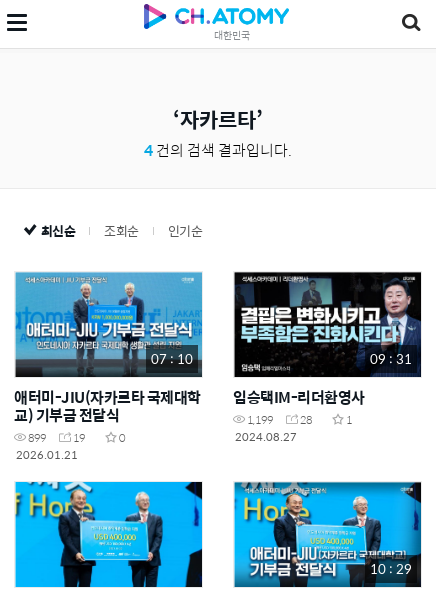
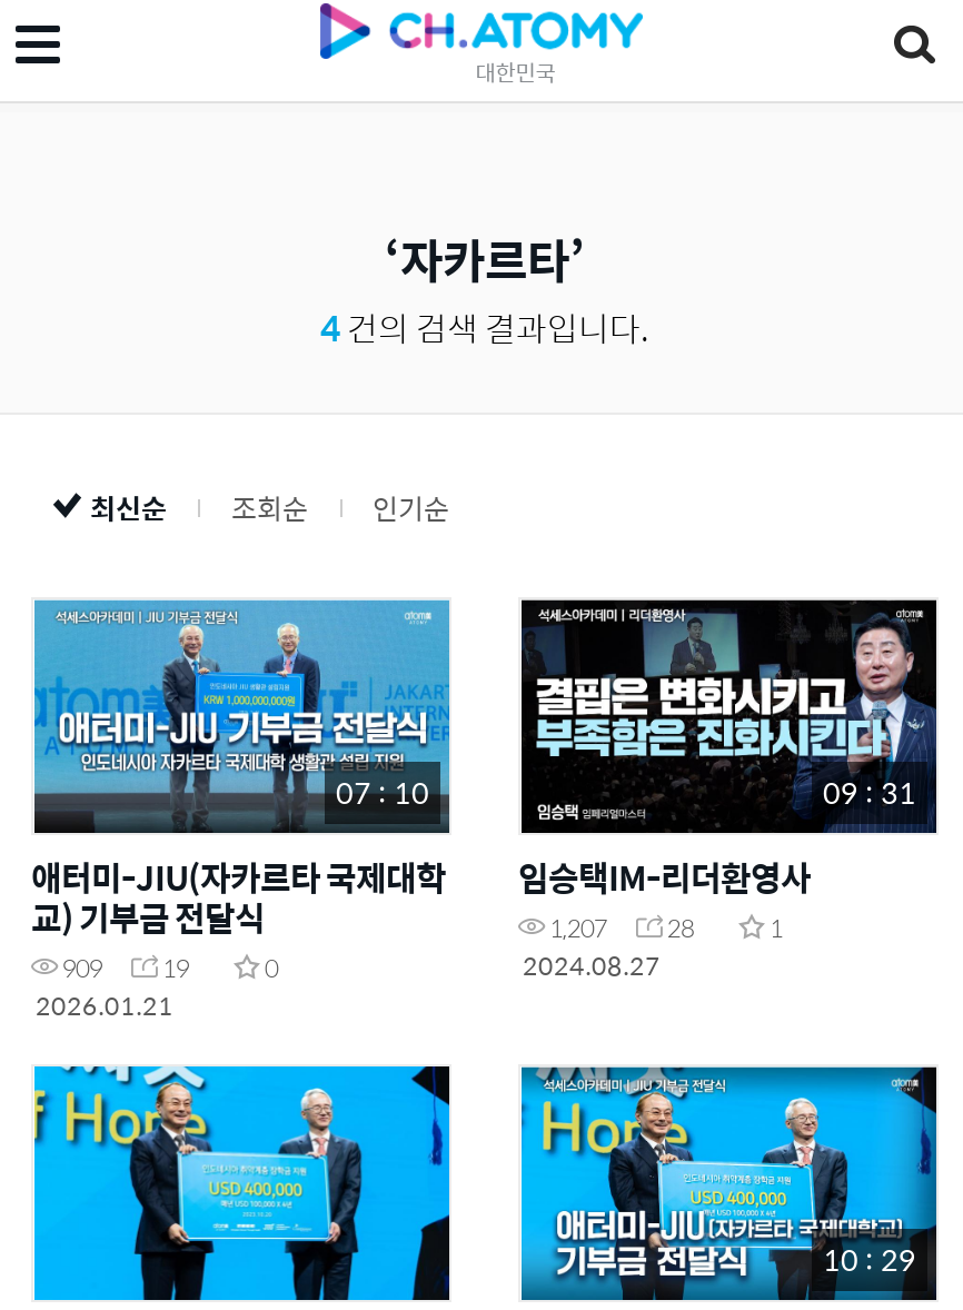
[247,411,352,428] 1,199 28 1 -> [549,908,783,946] 1,207 28 1
[28,429,125,446] 899 19 0 -> [62,948,278,986] 909 19 0

